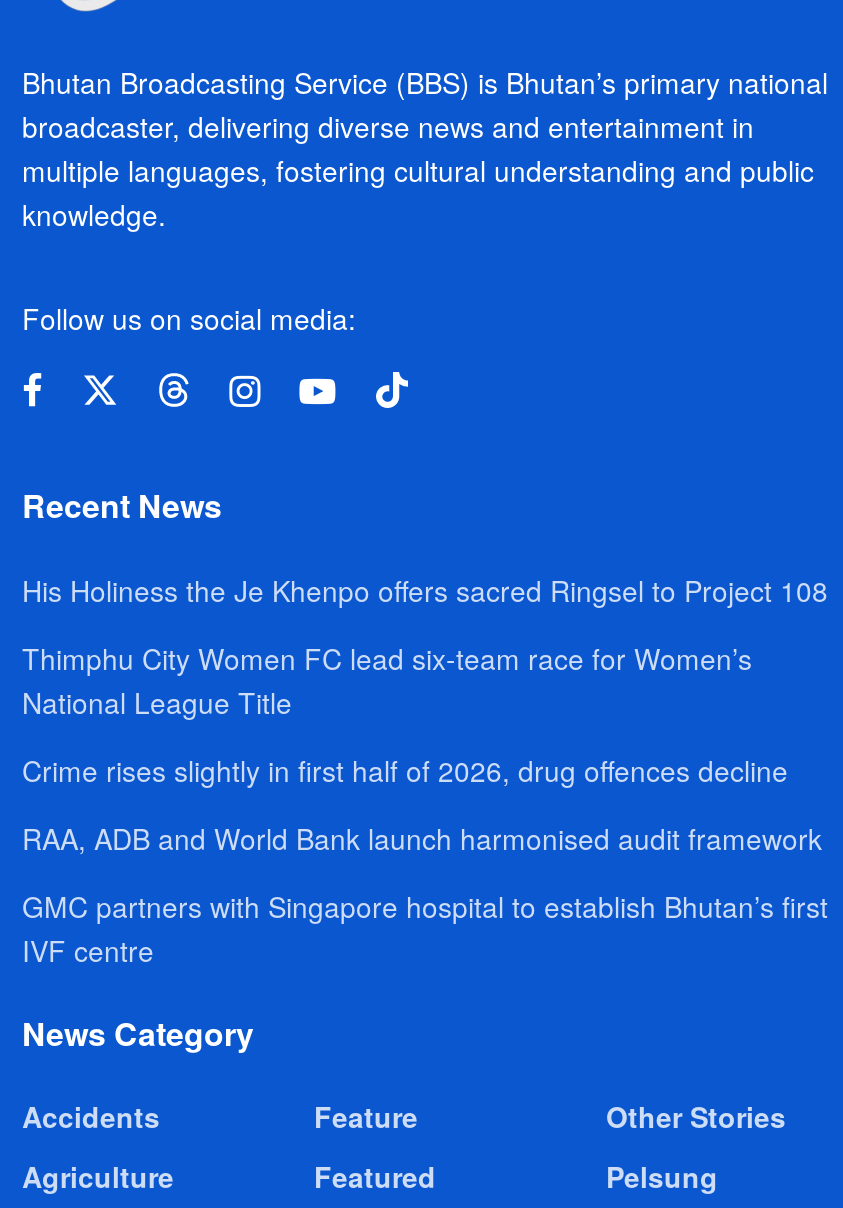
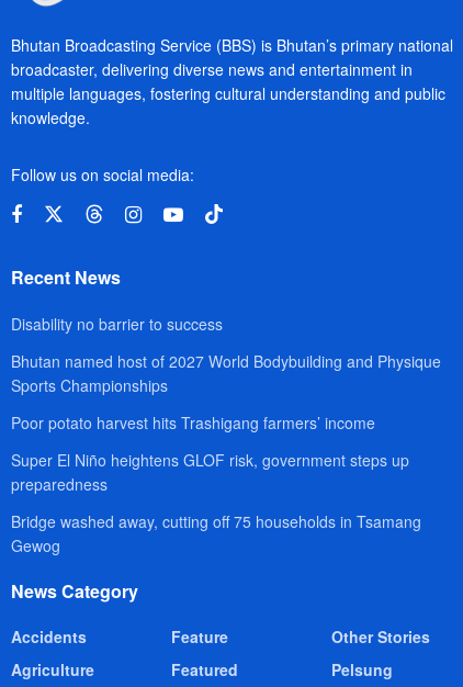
[22,571,828,611] His Holiness the Je Khenpo offers sacred Ringsel to Project 108 -> [11,313,223,335] Disability no barrier to success
[22,639,752,723] Thimphu City Women FC lead six-team race for Women’s | National League Title -> [11,350,441,397] Bhutan named host of 2027 World Bodybuilding and Physique | Sports Championships
[22,751,788,791] Crime rises slightly in first half of 2026, drug offences decline -> [11,412,375,434] Poor potato harvest hits Trashigang farmers’ income
[22,819,822,859] RAA, ADB and World Bank launch harmonised audit framework -> [11,449,409,495] Super El Niño heightens GLOF risk, government steps up | preparedness
[22,887,828,971] GMC partners with Singapore hospital to establish Bhutan’s first | IVF centre -> [11,511,421,557] Bridge washed away, cutting off 75 households in Tsamang | Gewog

